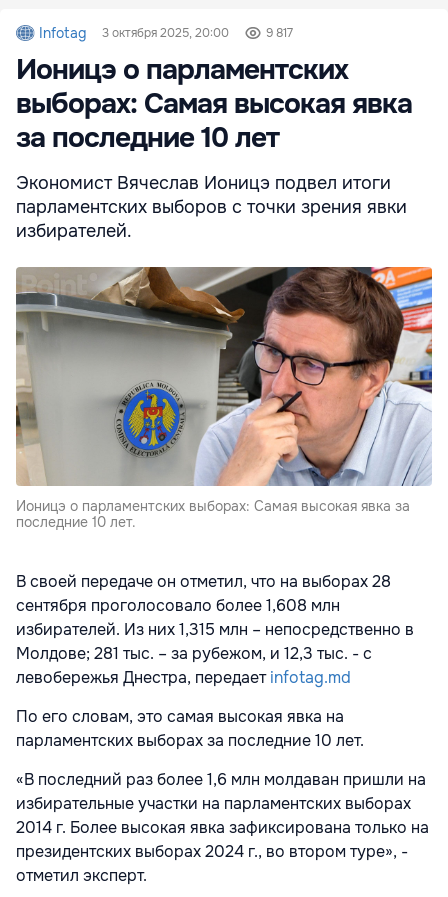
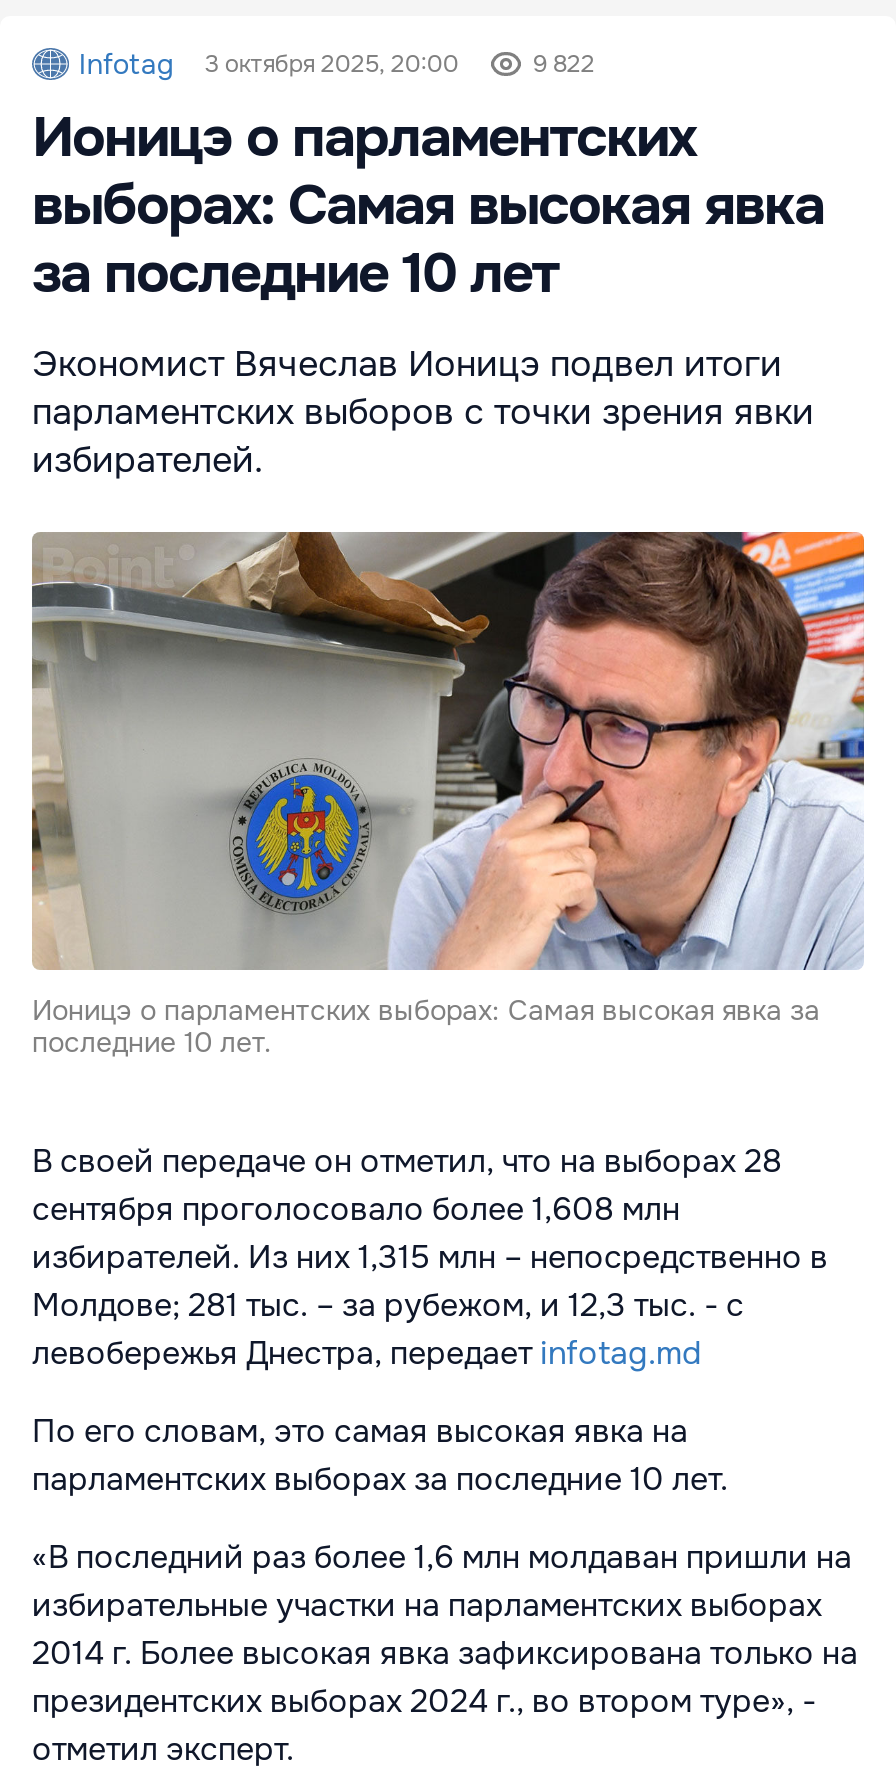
[266,25,293,41] 9 817 -> [533,49,595,81] 9 822

